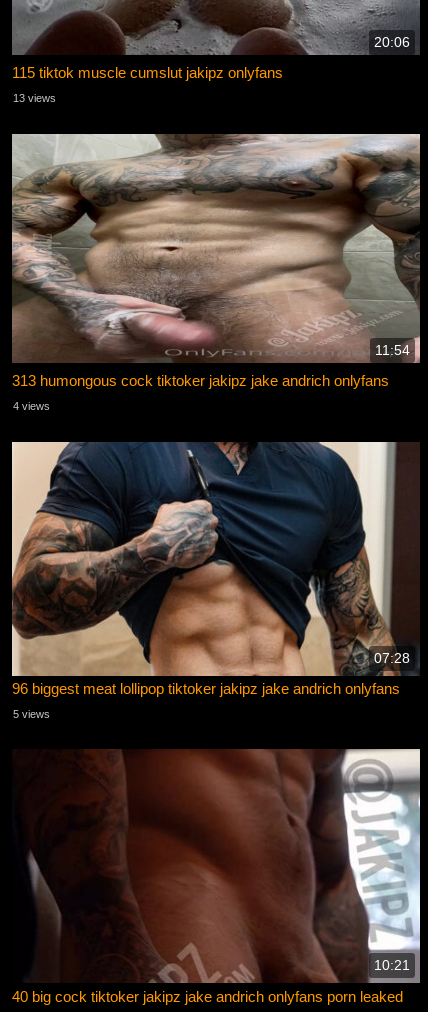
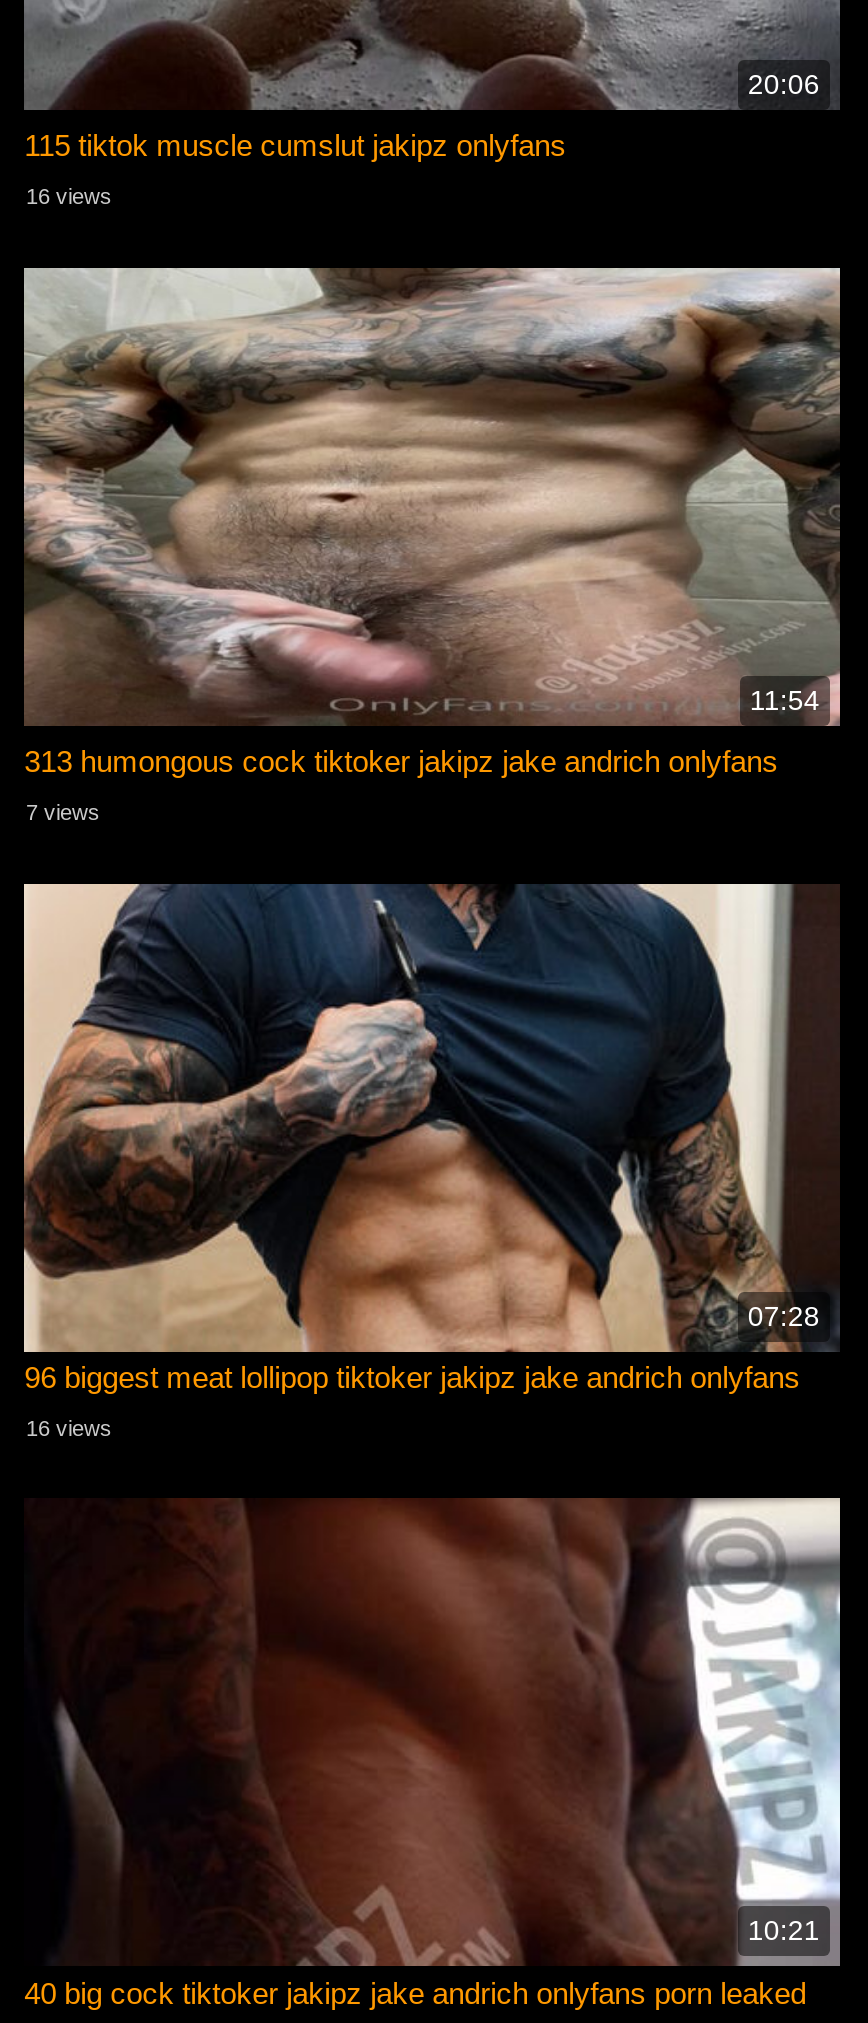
[13,92,56,104] 13 views -> [26,184,112,208] 16 views
[13,400,50,412] 4 views -> [26,800,100,824] 7 views
[13,708,50,720] 5 views -> [26,1416,112,1440] 16 views

